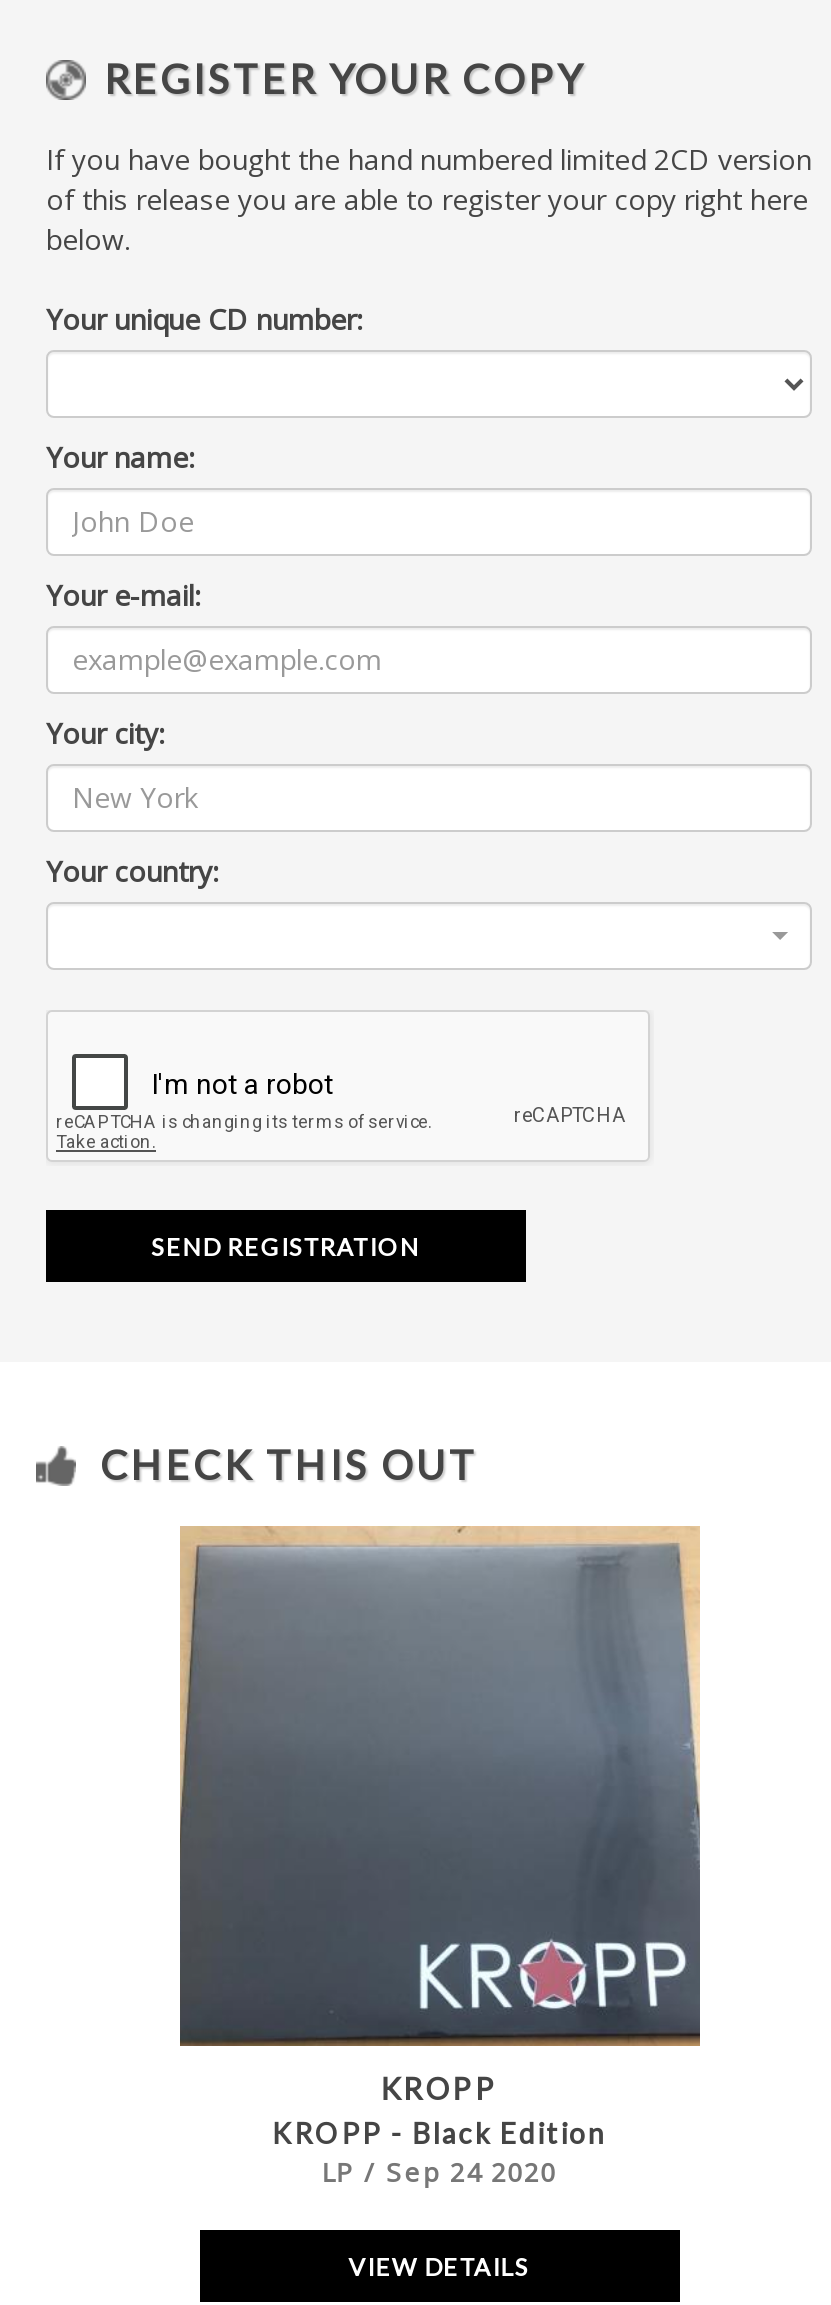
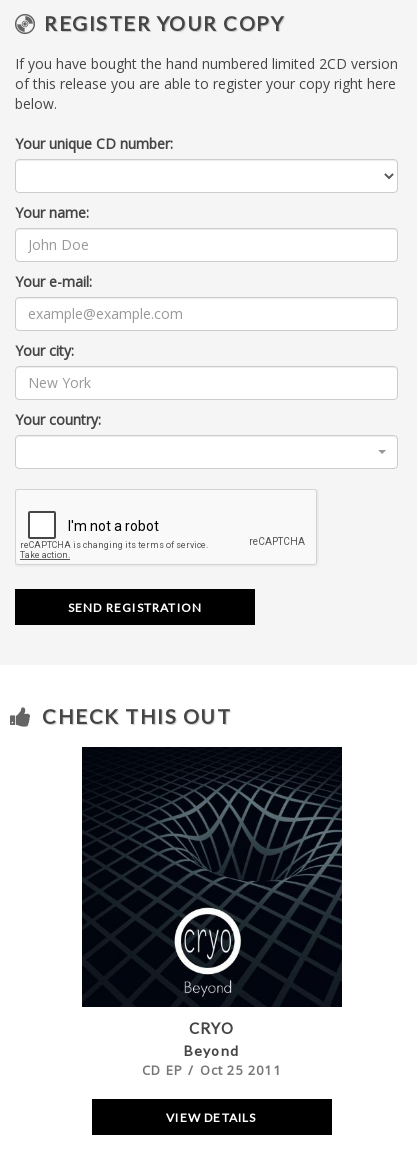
[178,1526,702,2190] [image] | KROPP | KROPP - Black Edition | LP / Sep 24 2020 -> [81,746,343,1079] [image] | CRYO | Beyond | CD EP / Oct 25 2011

